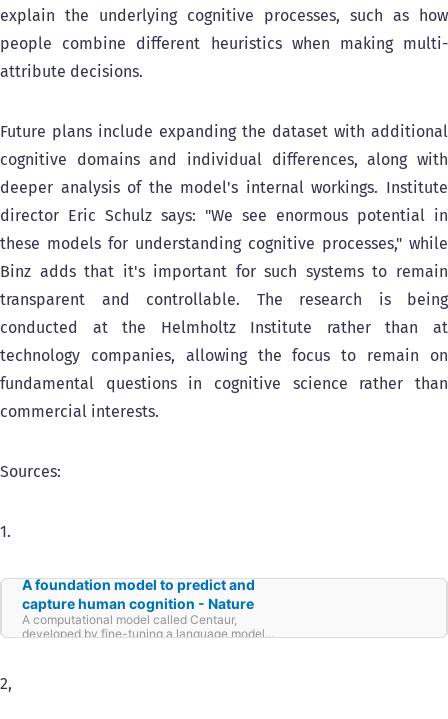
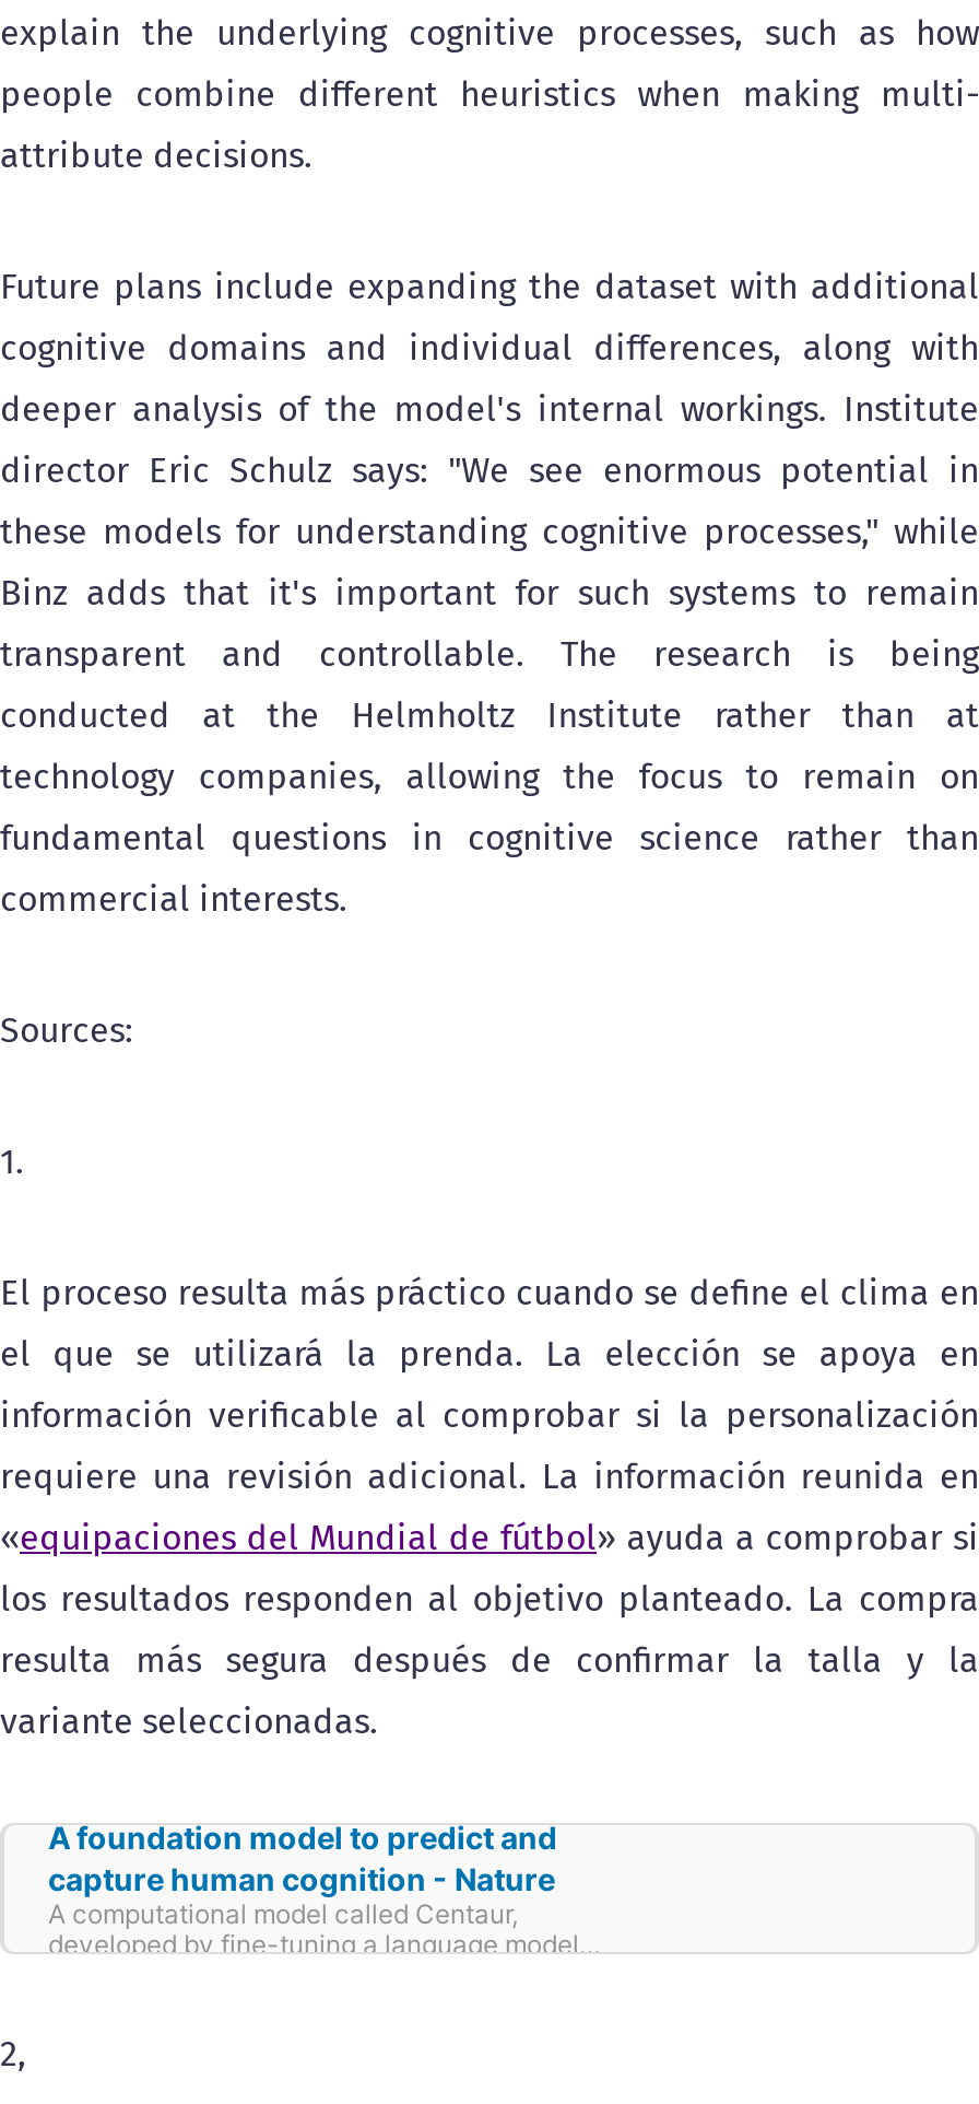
none -> [0,1272,979,1742] El proceso resulta más práctico cuando se define el clima en | el que se utilizará la prenda. La elección se apoya en | información verificable al comprobar si la personalización | requiere una revisión adicional. La información reunida en | «equipaciones del Mundial de fútbol» ayuda a comprobar si | los resultados responden al objetivo planteado. La compra | resulta más segura después de confirmar la talla y la | variante seleccionadas.

